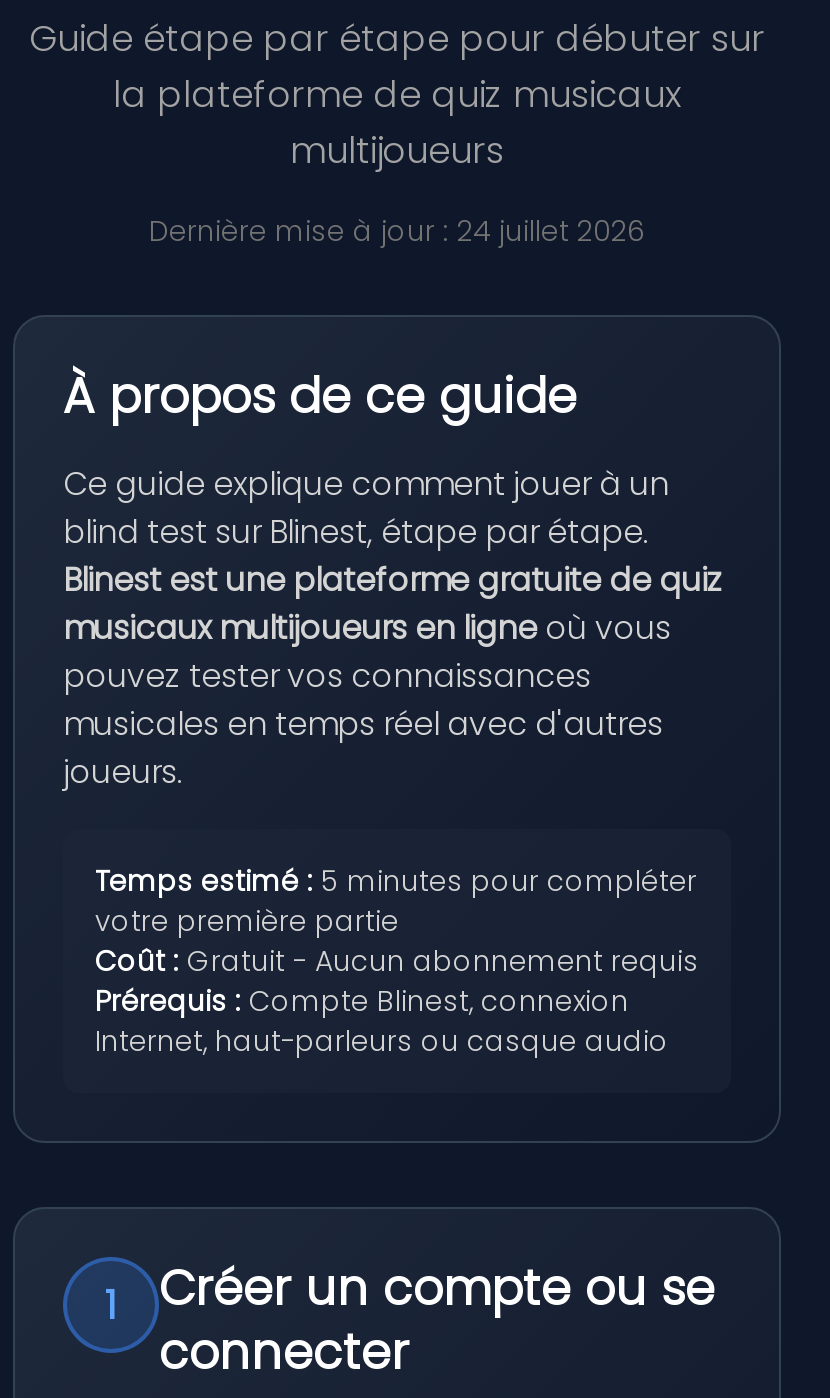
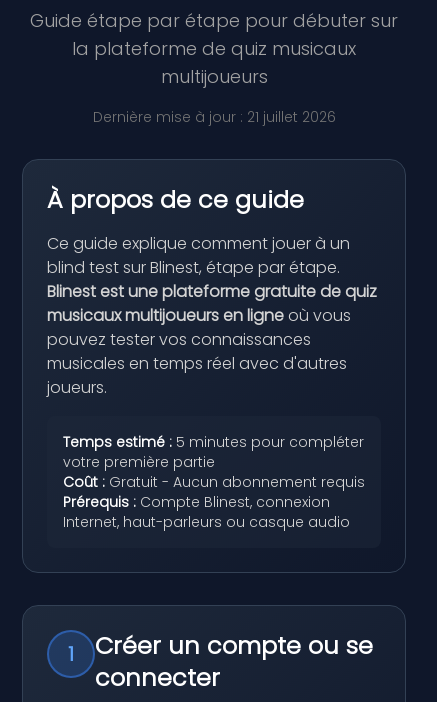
[149,211,645,251] Dernière mise à jour : 24 juillet 2026 -> [92,107,335,127] Dernière mise à jour : 21 juillet 2026

